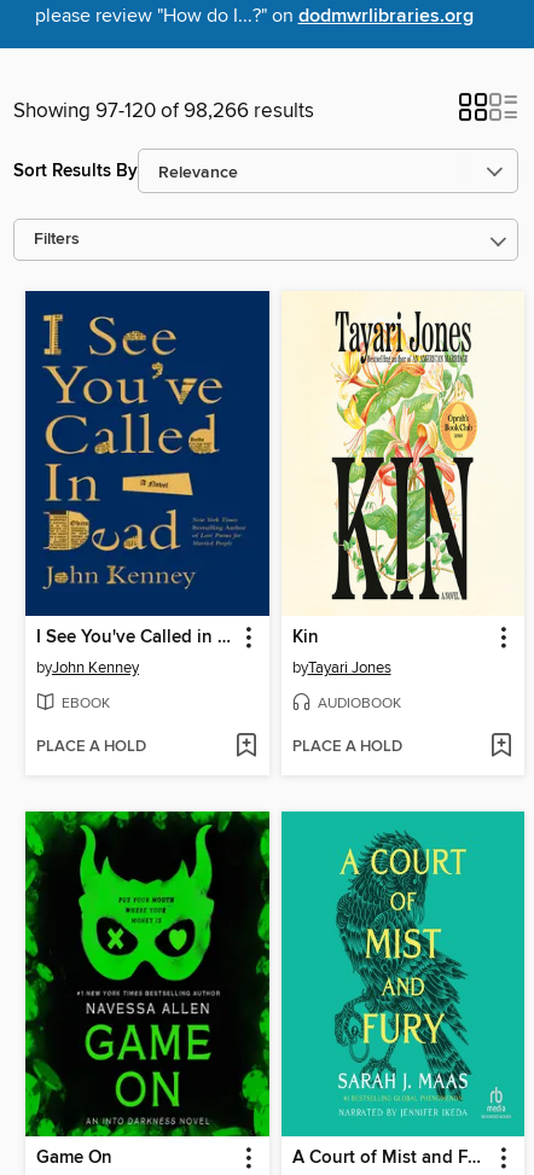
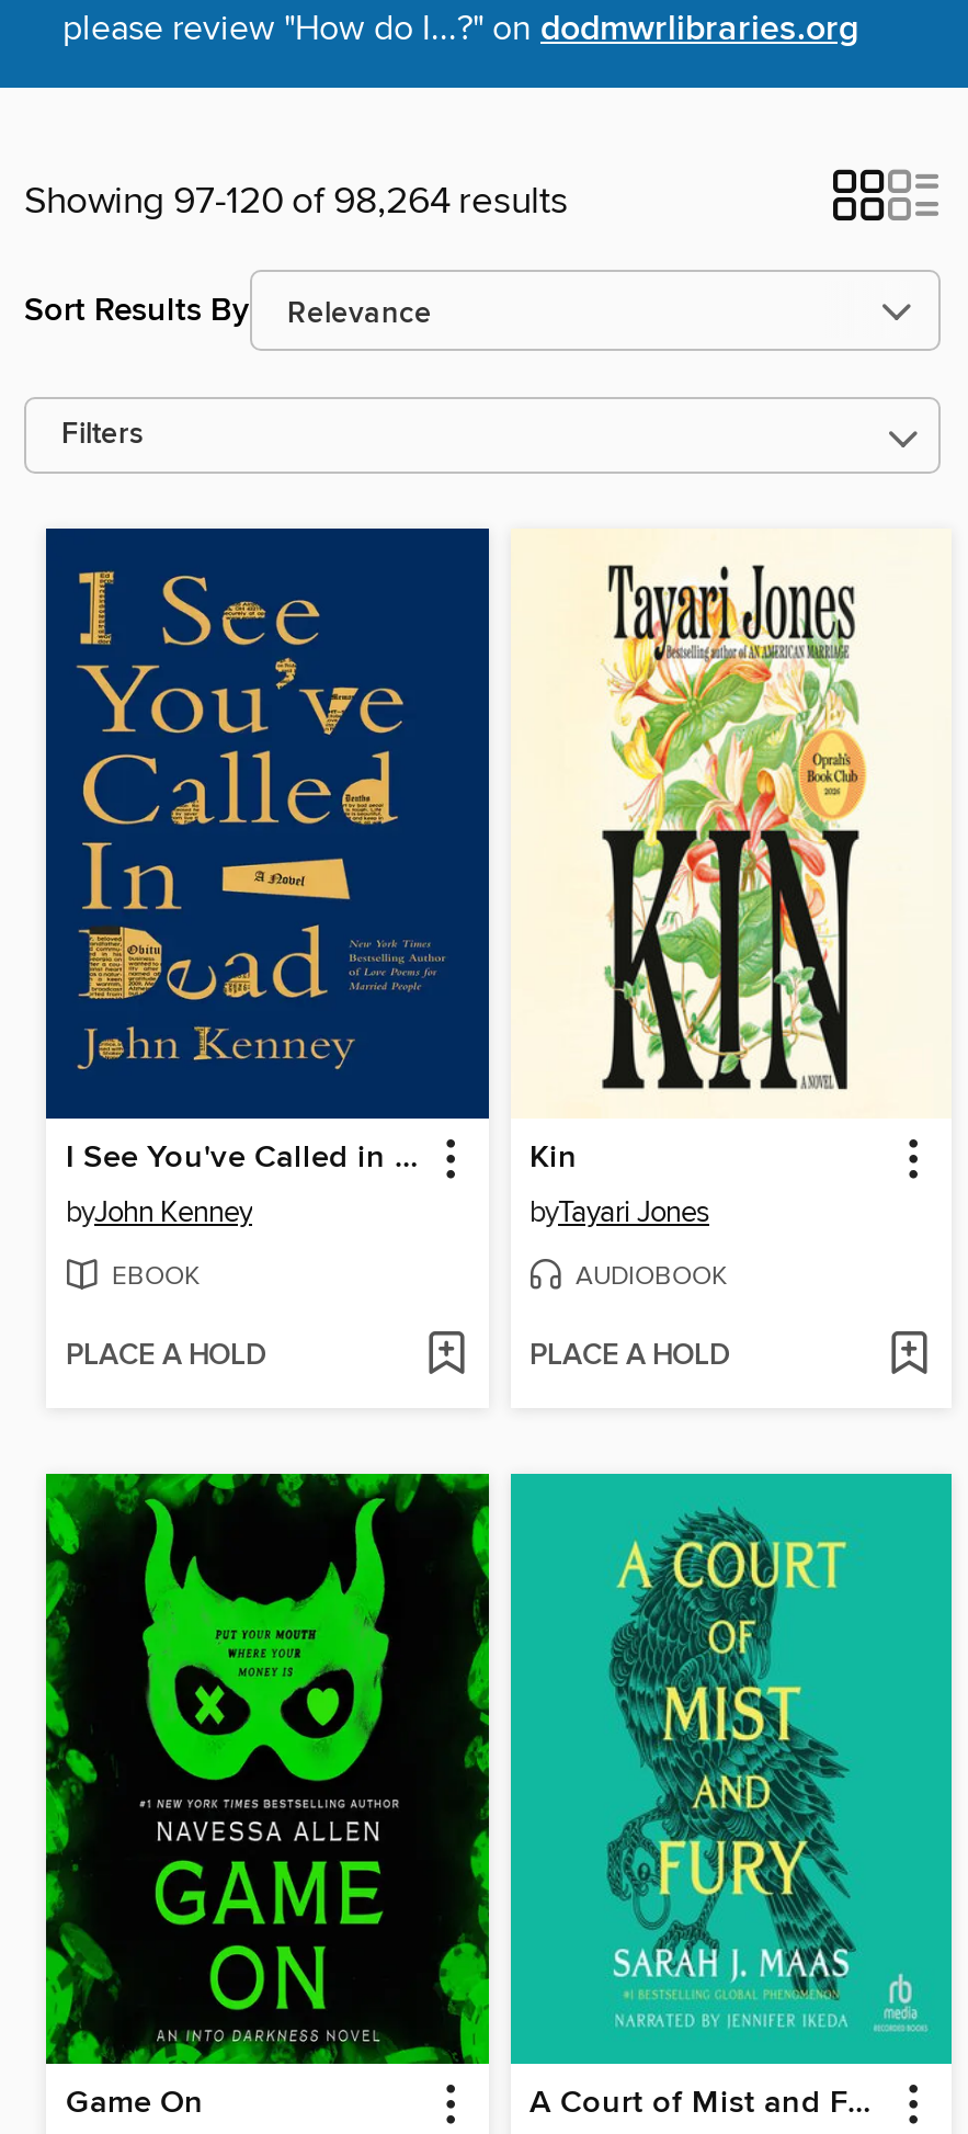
[13,98,314,124] Showing 97-120 of 98,266 results -> [24,178,568,226] Showing 97-120 of 98,264 results

